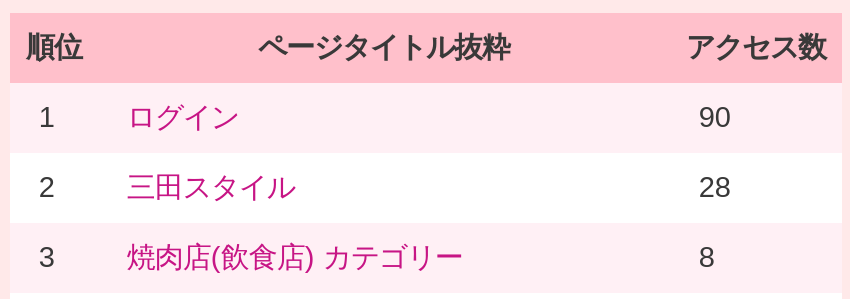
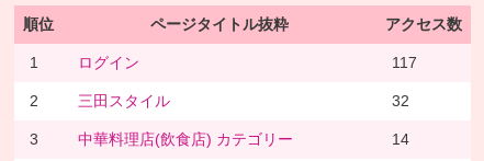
[699,100,731,132] 90 -> [392,53,417,71] 117
[699,170,731,202] 28 -> [392,92,410,109] 32
[127,240,715,272] 焼肉店(飲食店) カテゴリー | 8 -> [78,130,410,147] 中華料理店(飲食店) カテゴリー | 14

